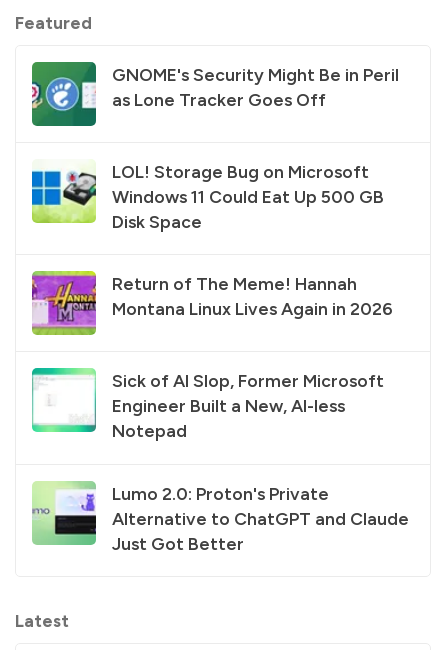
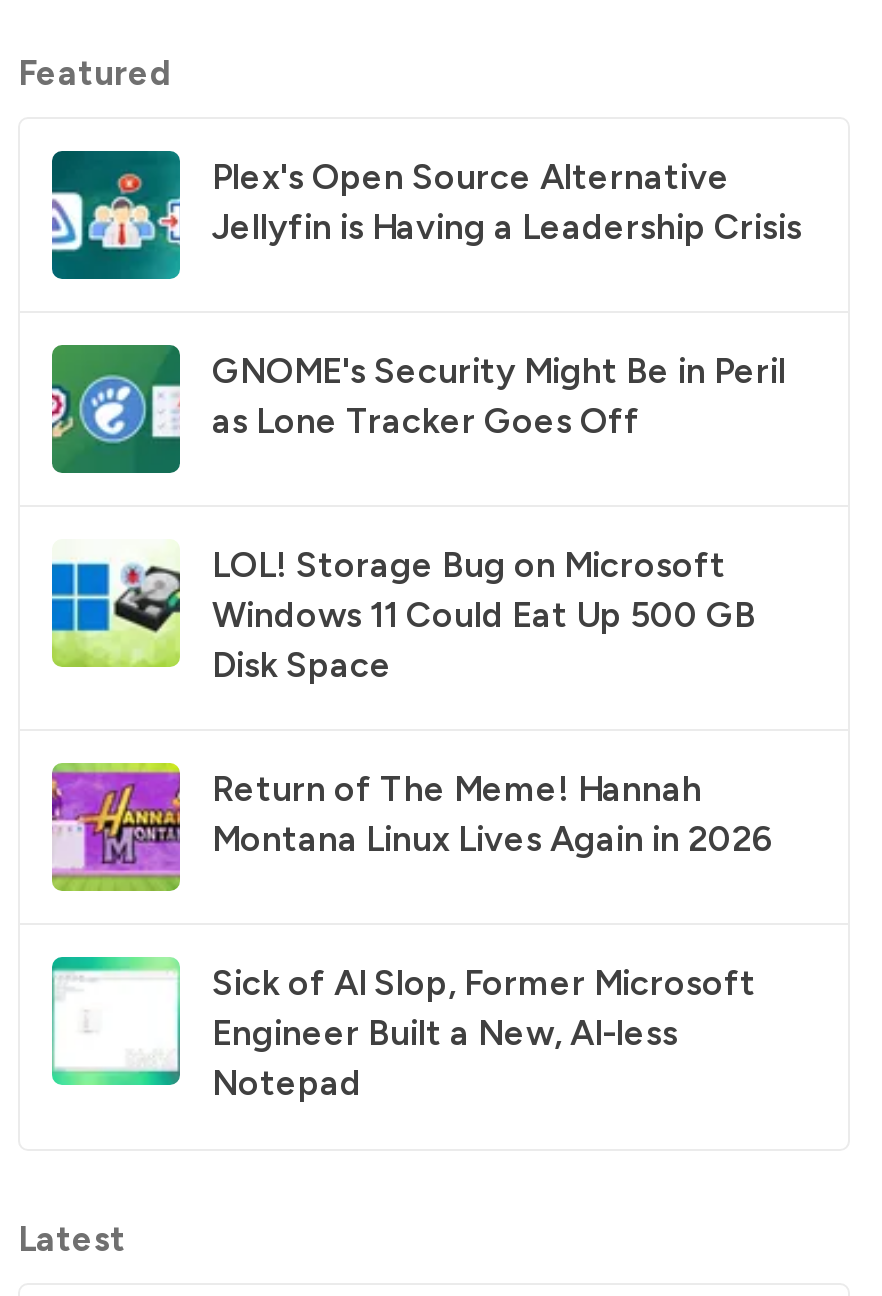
none -> [52,149,802,279] [image] | Plex's Open Source Alternative | Jellyfin is Having a Leadership Crisis
moved [30,64,399,441] -> [48,349,786,1103]: [image] | GNOME's Security Might Be in Peril | as Lone Tracker Goes Off | ... | Engineer Built a New, AI-less | Notepad
[32,480,409,553] [image] | Lumo 2.0: Proton's Private | Alternative to ChatGPT and Claude | Just Got Better -> none

